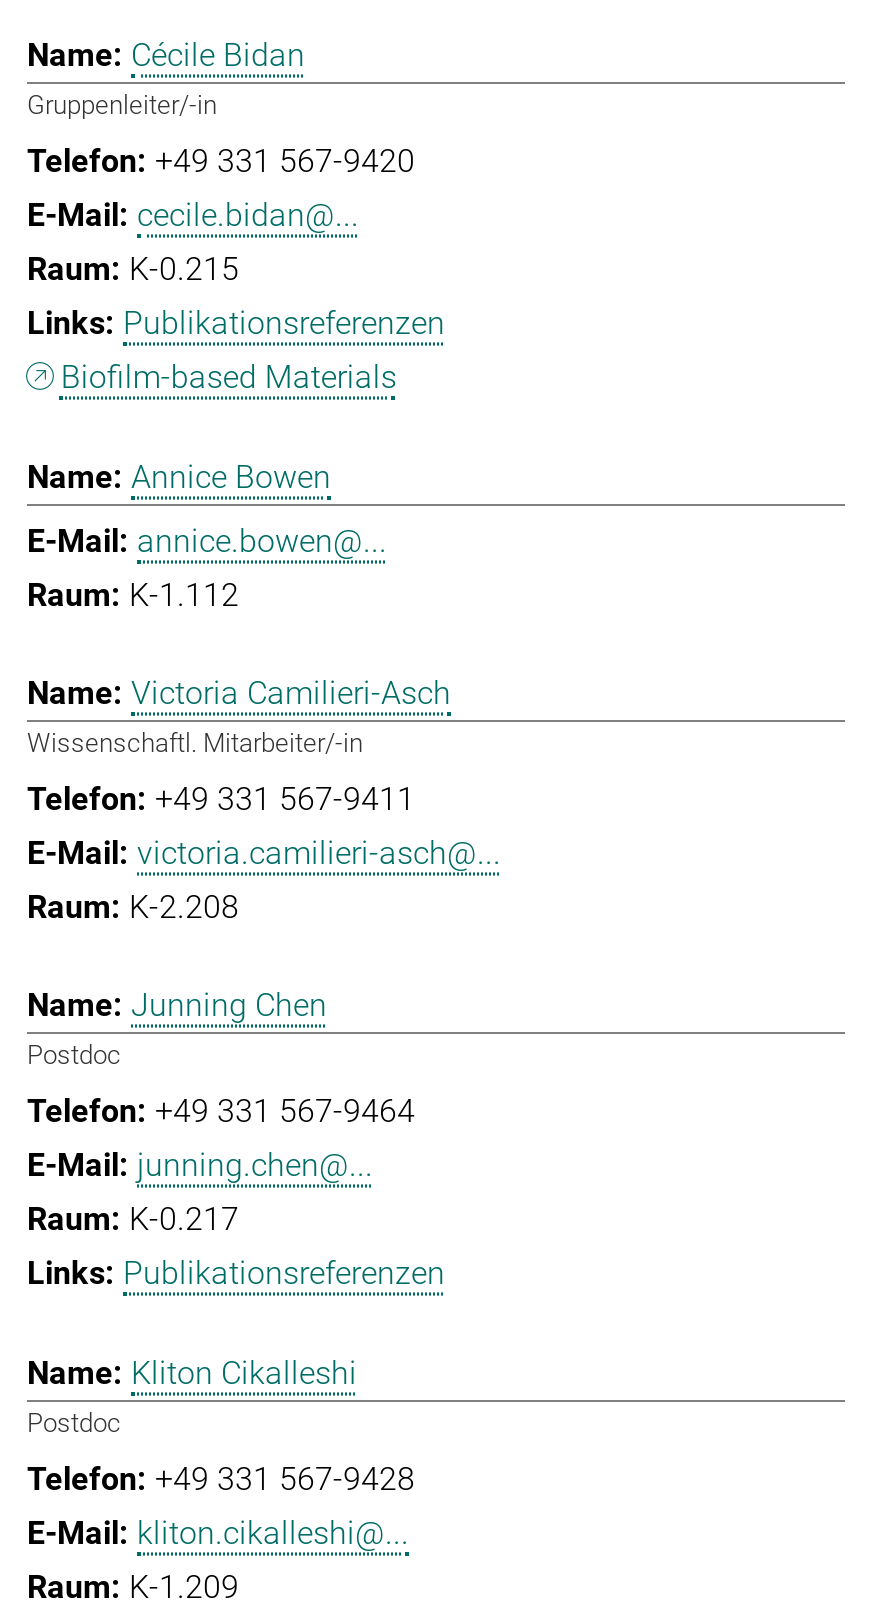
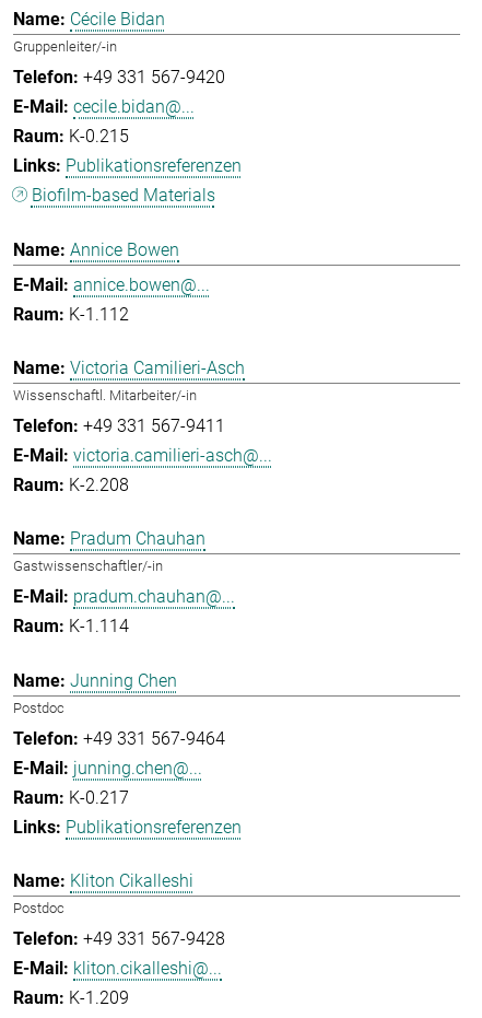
none -> [13,528,235,637] Pradum Chauhan | Gastwissenschaftler/-in | pradum.chauhan@... | K-1.114

